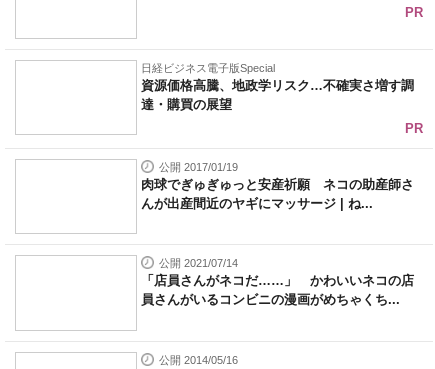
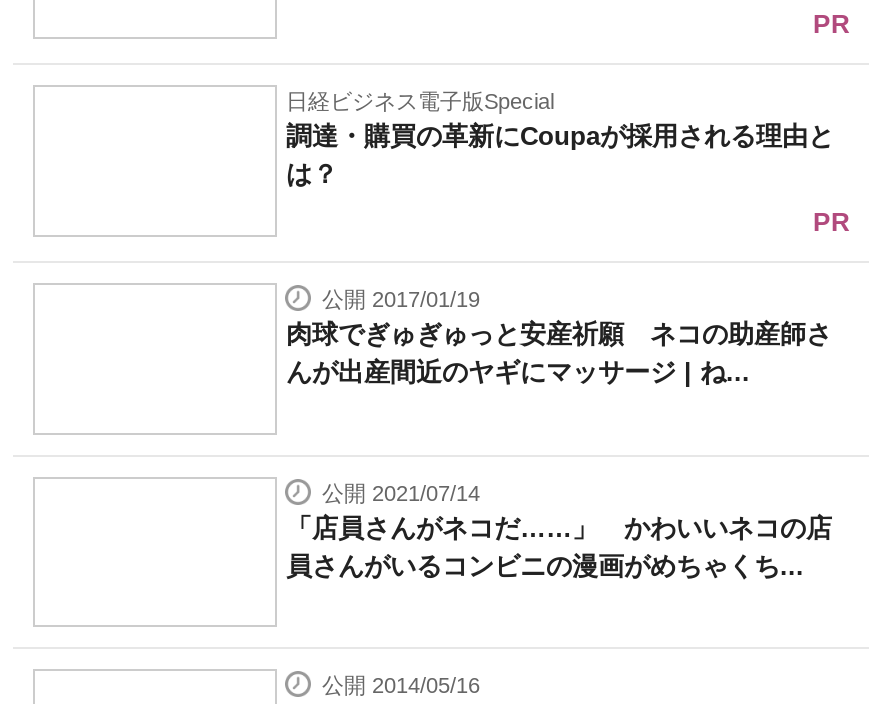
[141,78,414,112] 資源価格高騰、地政学リスク…不確実さ増す調 | 達・購買の展望 -> [286,122,834,190] 調達・購買の革新にCoupaが採用される理由と | は？

